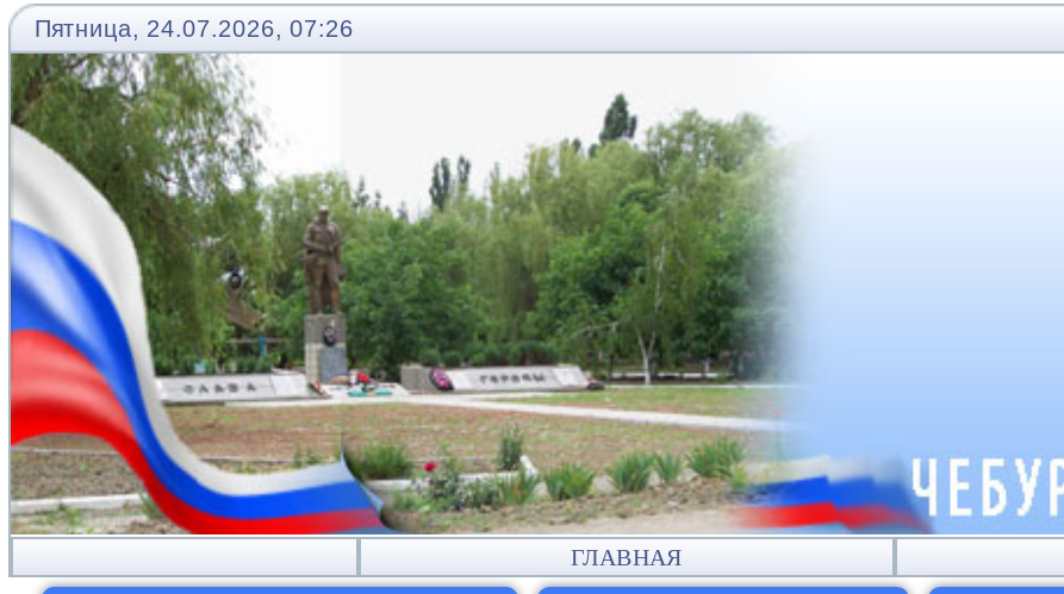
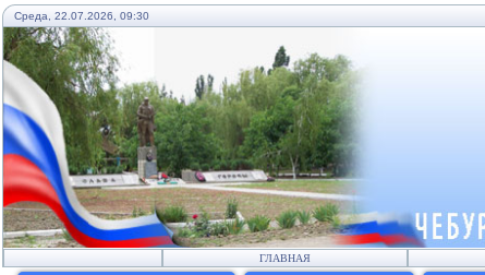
[35,15,354,42] Пятница, 24.07.2026, 07:26 -> [14,10,149,22] Среда, 22.07.2026, 09:30

